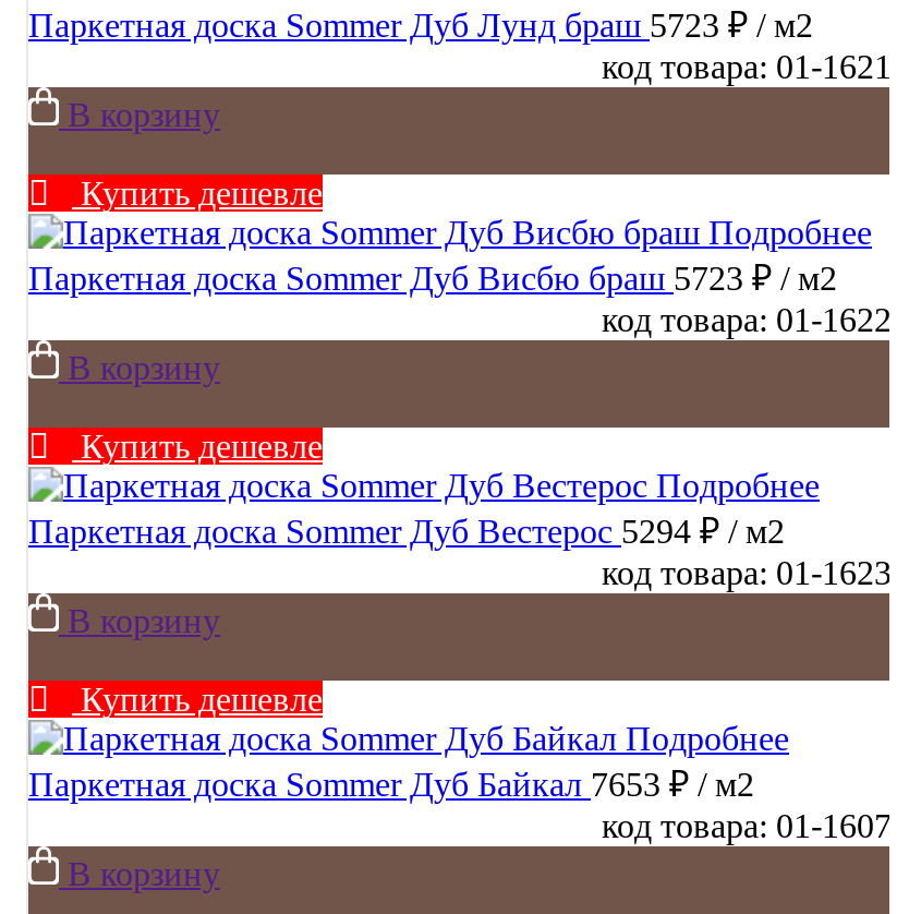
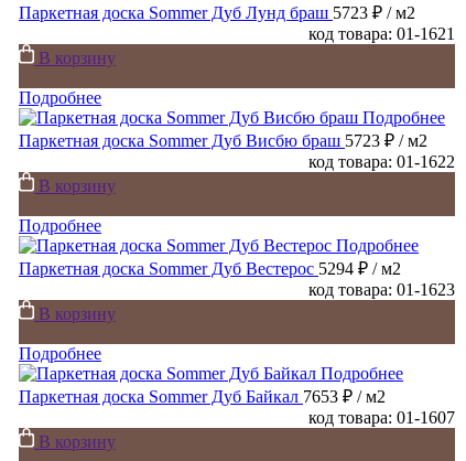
[72,174,323,211] Купить дешевле -> [19,88,101,107] Подробнее
[72,427,323,464] Купить дешевле -> [19,216,101,234] Подробнее
[72,680,323,717] Купить дешевле -> [19,344,101,362] Подробнее

